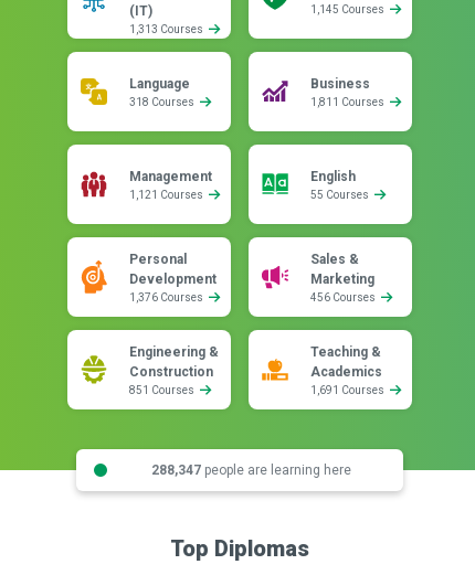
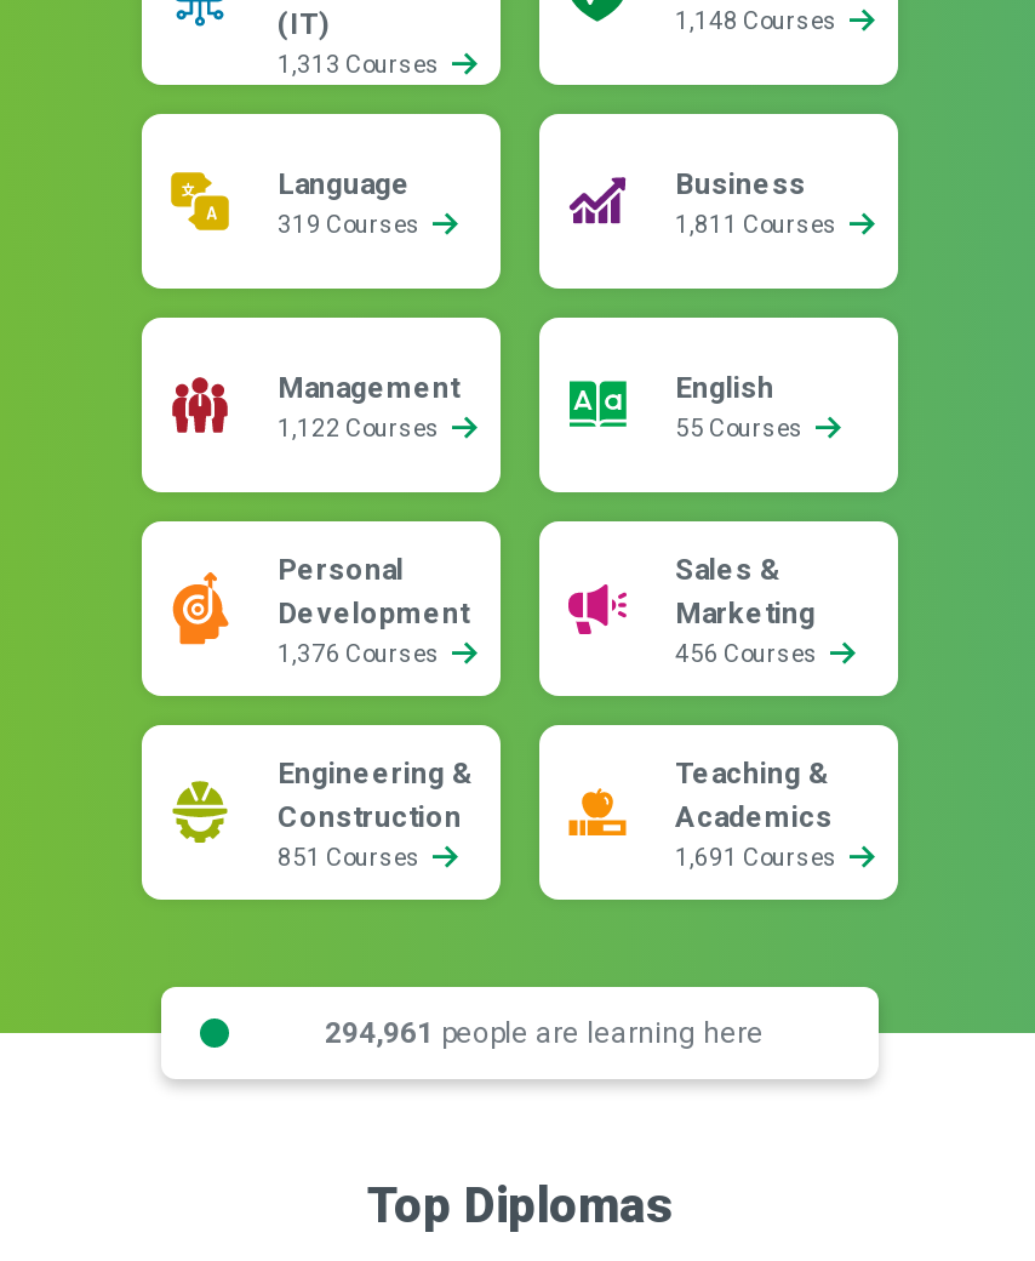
[310,3,387,15] 1,145 Courses -> [675,7,842,34] 1,148 Courses
[129,96,197,108] 318 Courses -> [278,211,425,238] 319 Courses
[129,189,205,201] 1,121 Courses -> [278,415,445,441] 1,122 Courses
[151,462,351,477] 288,347 people are learning here -> [325,1015,764,1049] 294,961 people are learning here

